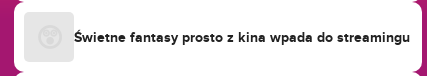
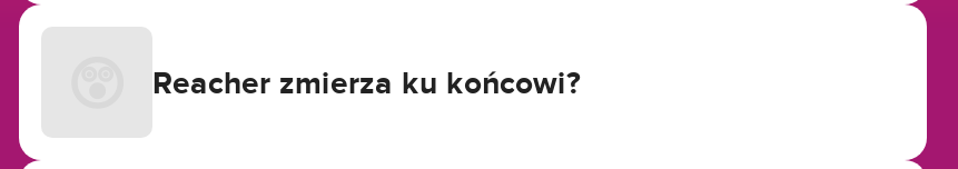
[74,28,410,45] Świetne fantasy prosto z kina wpada do streamingu -> [152,63,580,101] Reacher zmierza ku końcowi?

